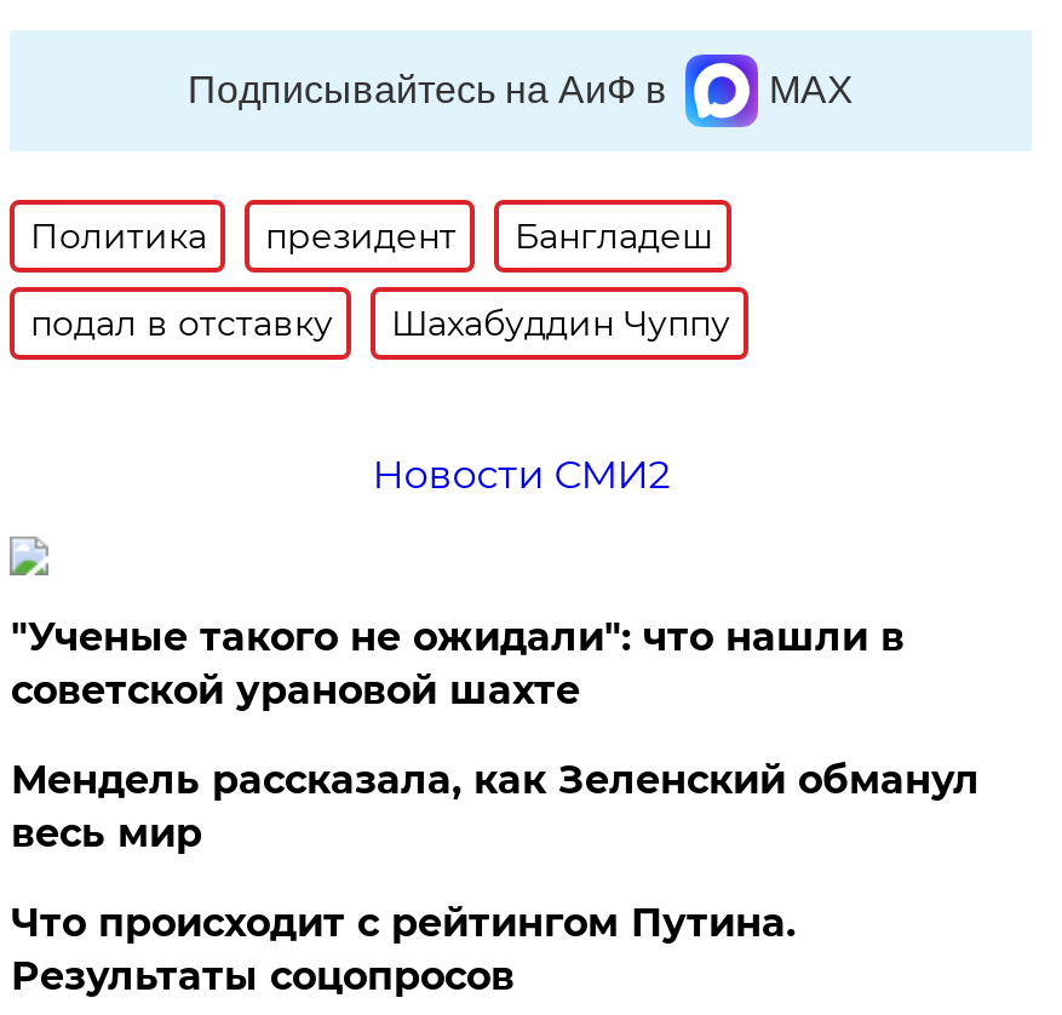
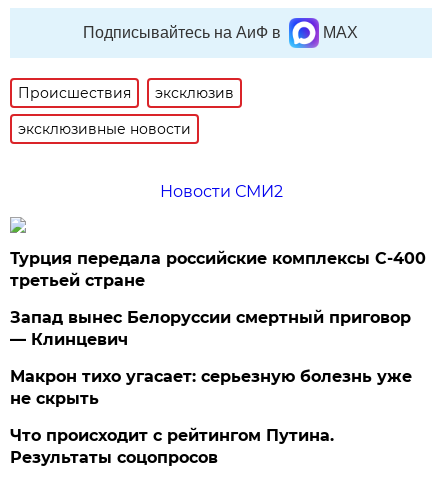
[30,215,713,259] Политика | президент | Бангладеш -> [18,84,234,102] Происшествия | эксклюзив
[30,302,730,346] подал в отставку | Шахабуддин Чуппу -> [18,120,191,138] эксклюзивные новости
[11,615,979,857] "Ученые такого не ожидали": что нашли в | советской урановой шахте | Мендель рассказала, как Зеленский обманул | весь мир -> [10,249,426,408] Турция передала российские комплексы С-400 | третьей стране | Запад вынес Белоруссии смертный приговор | — Клинцевич | Макрон тихо угасает: серьезную болезнь уже | не скрыть

